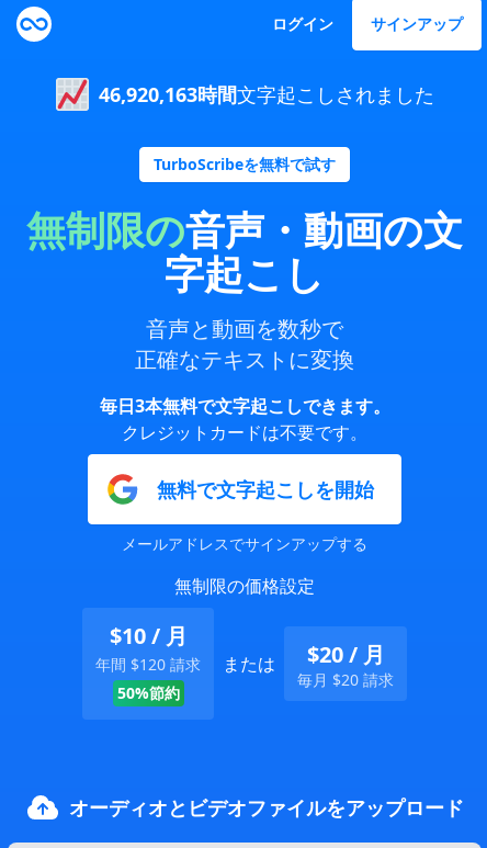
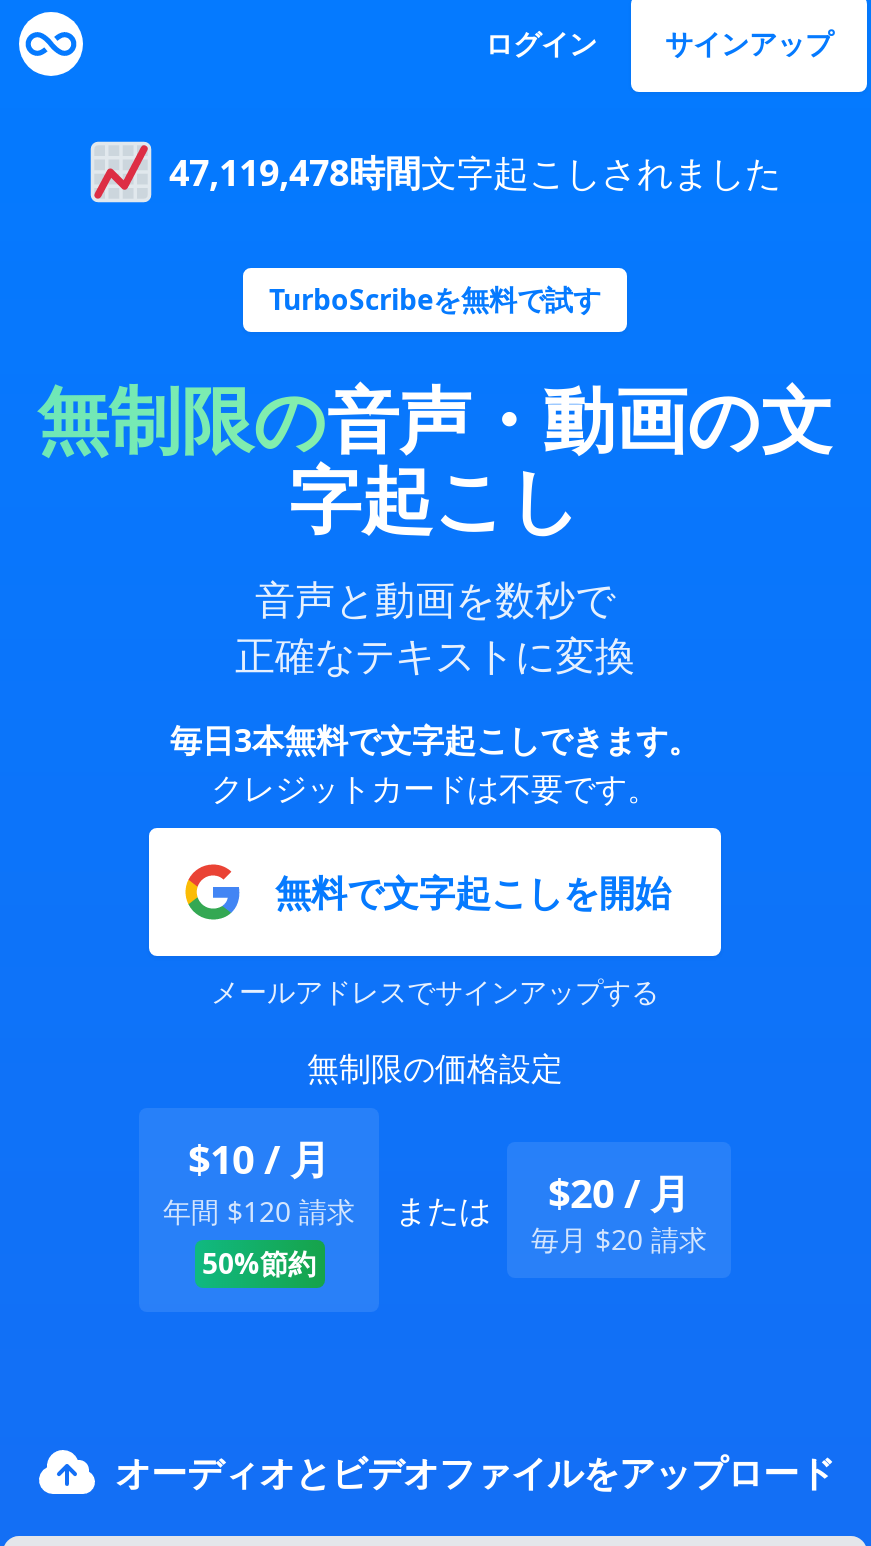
[99,81,434,108] 46,920,163時間文字起こしされました -> [169,148,781,196] 47,119,478時間文字起こしされました

